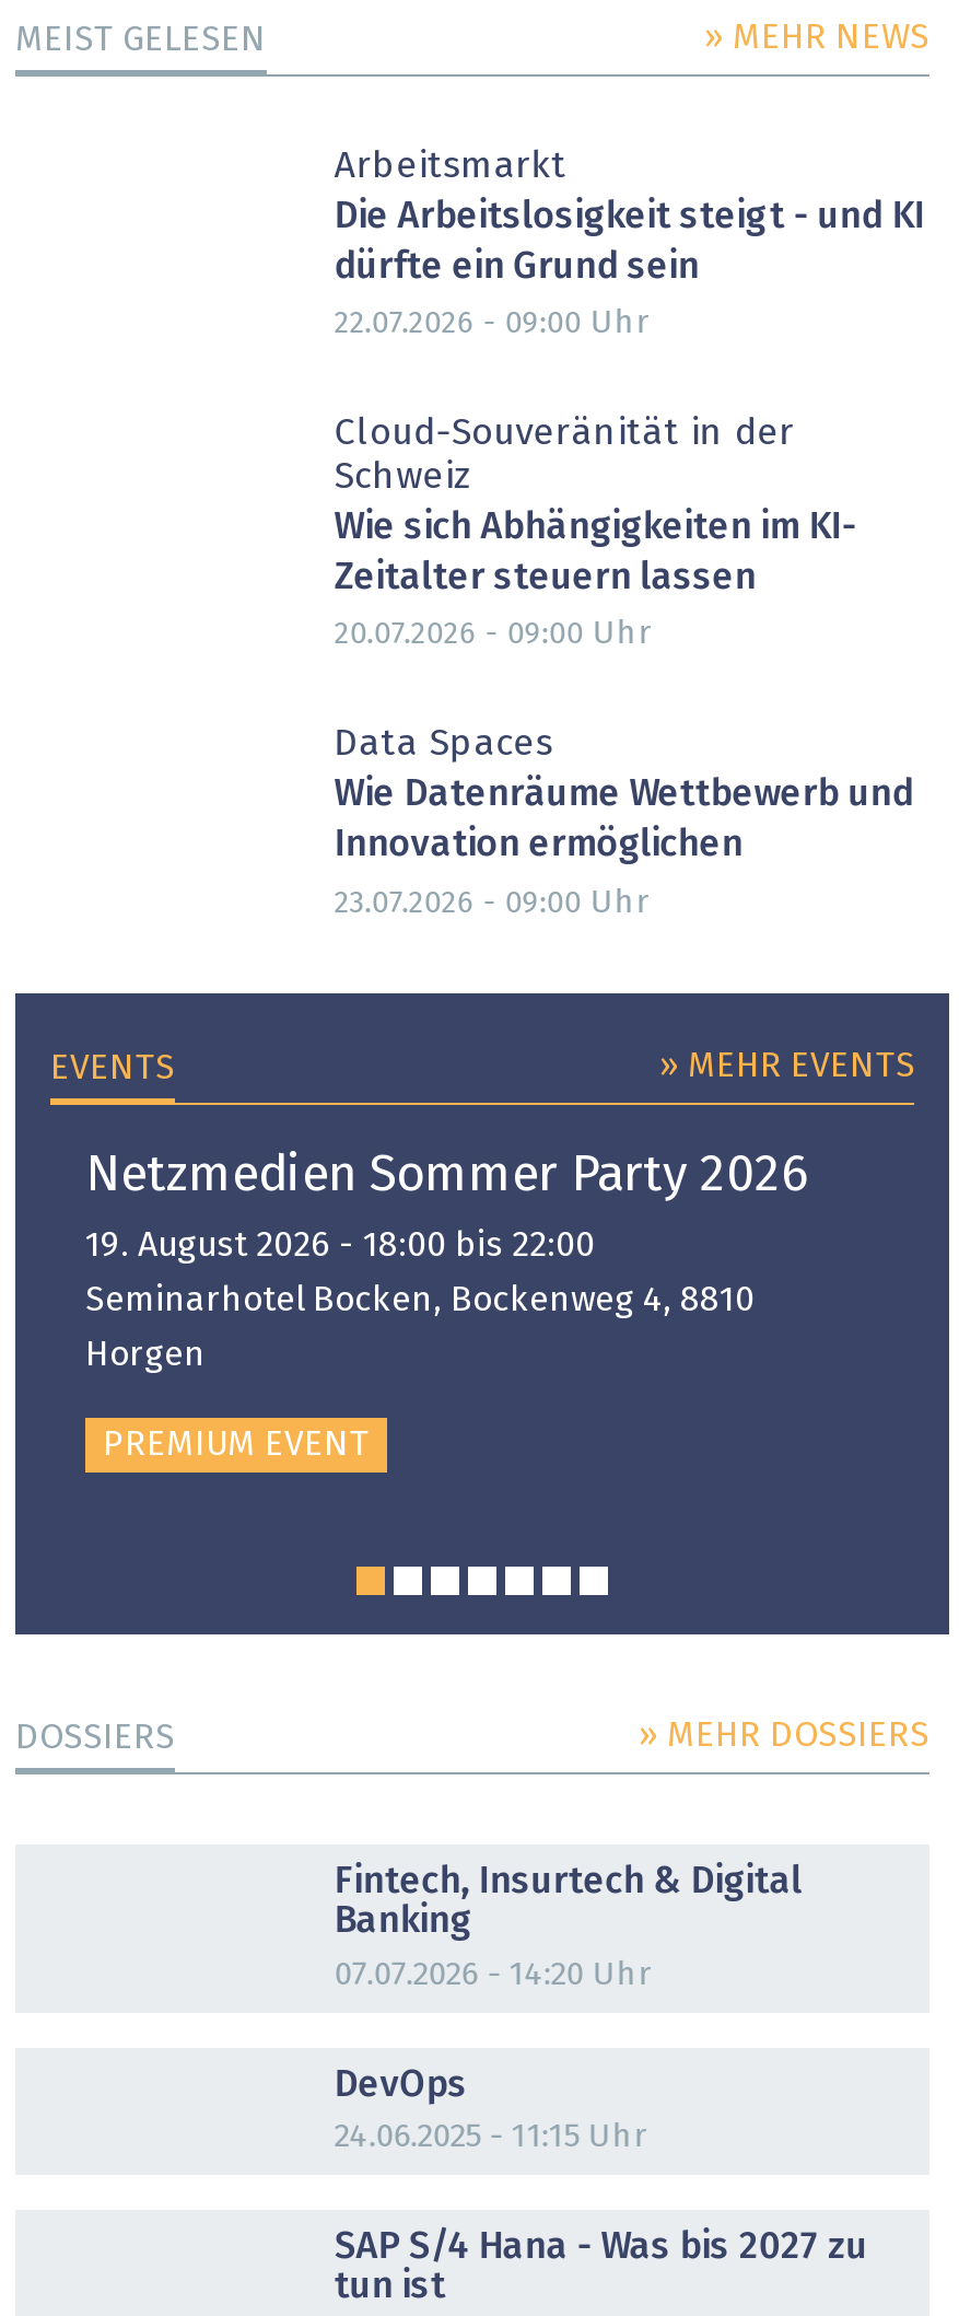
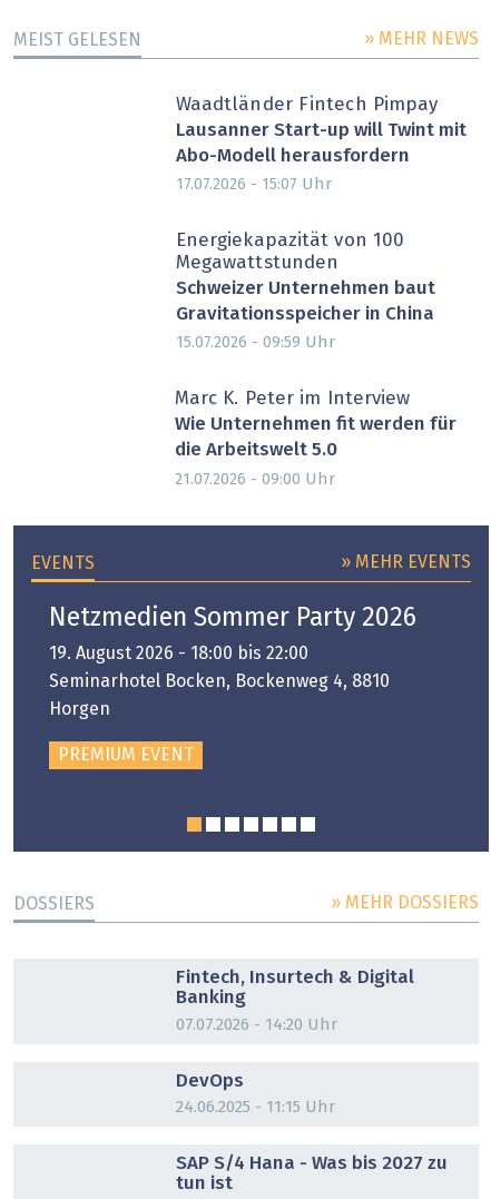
[334,148,925,286] Arbeitsmarkt | Die Arbeitslosigkeit steigt - und KI | dürfte ein Grund sein -> [176,95,466,165] Waadtländer Fintech Pimpay | Lausanner Start-up will Twint mit | Abo-Modell herausfordern
[334,306,649,339] 22.07.2026 - 09:00 Uhr -> [176,176,332,193] 17.07.2026 - 15:07 Uhr
[334,416,857,597] Cloud-Souveränität in der | Schweiz | Wie sich Abhängigkeiten im KI- | Zeitalter steuern lassen -> [176,232,435,324] Energiekapazität von 100 | Megawattstunden | Schweizer Unternehmen baut | Gravitationsspeicher in China
[334,618,651,651] 20.07.2026 - 09:00 Uhr -> [176,334,335,351] 15.07.2026 - 09:59 Uhr
[334,727,914,865] Data Spaces | Wie Datenräume Wettbewerb und | Innovation ermöglichen -> [175,390,456,460] Marc K. Peter im Interview | Wie Unternehmen fit werden für | die Arbeitswelt 5.0
[334,886,649,919] 23.07.2026 - 09:00 Uhr -> [175,471,335,487] 21.07.2026 - 09:00 Uhr

